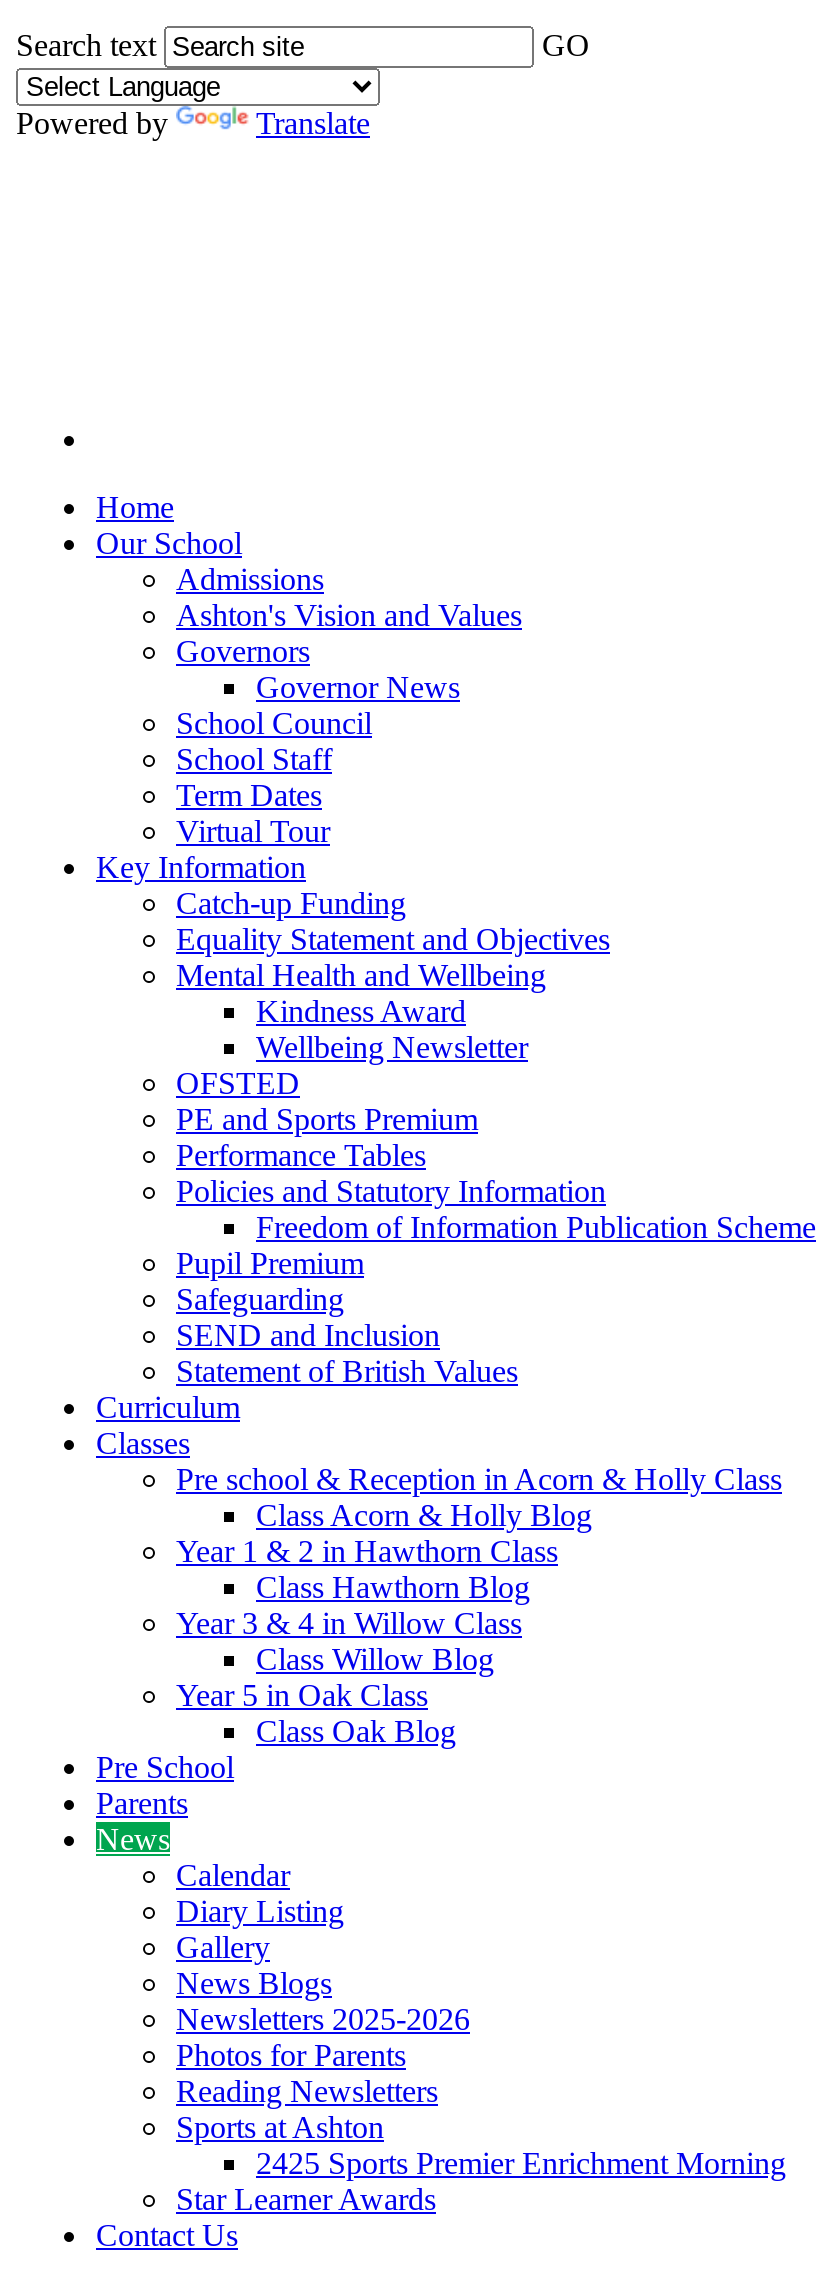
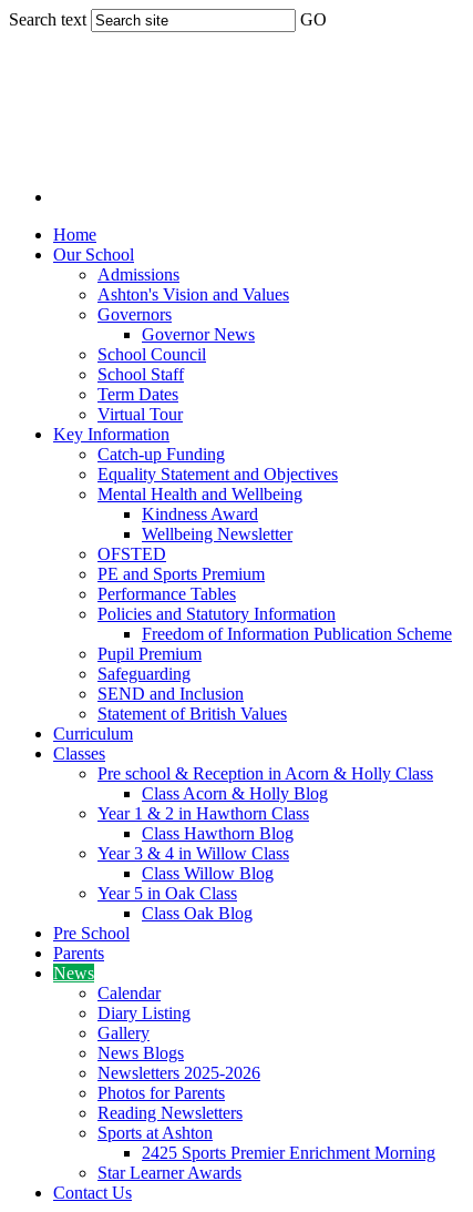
[16,106,370,140] Powered by | Translate -> none

